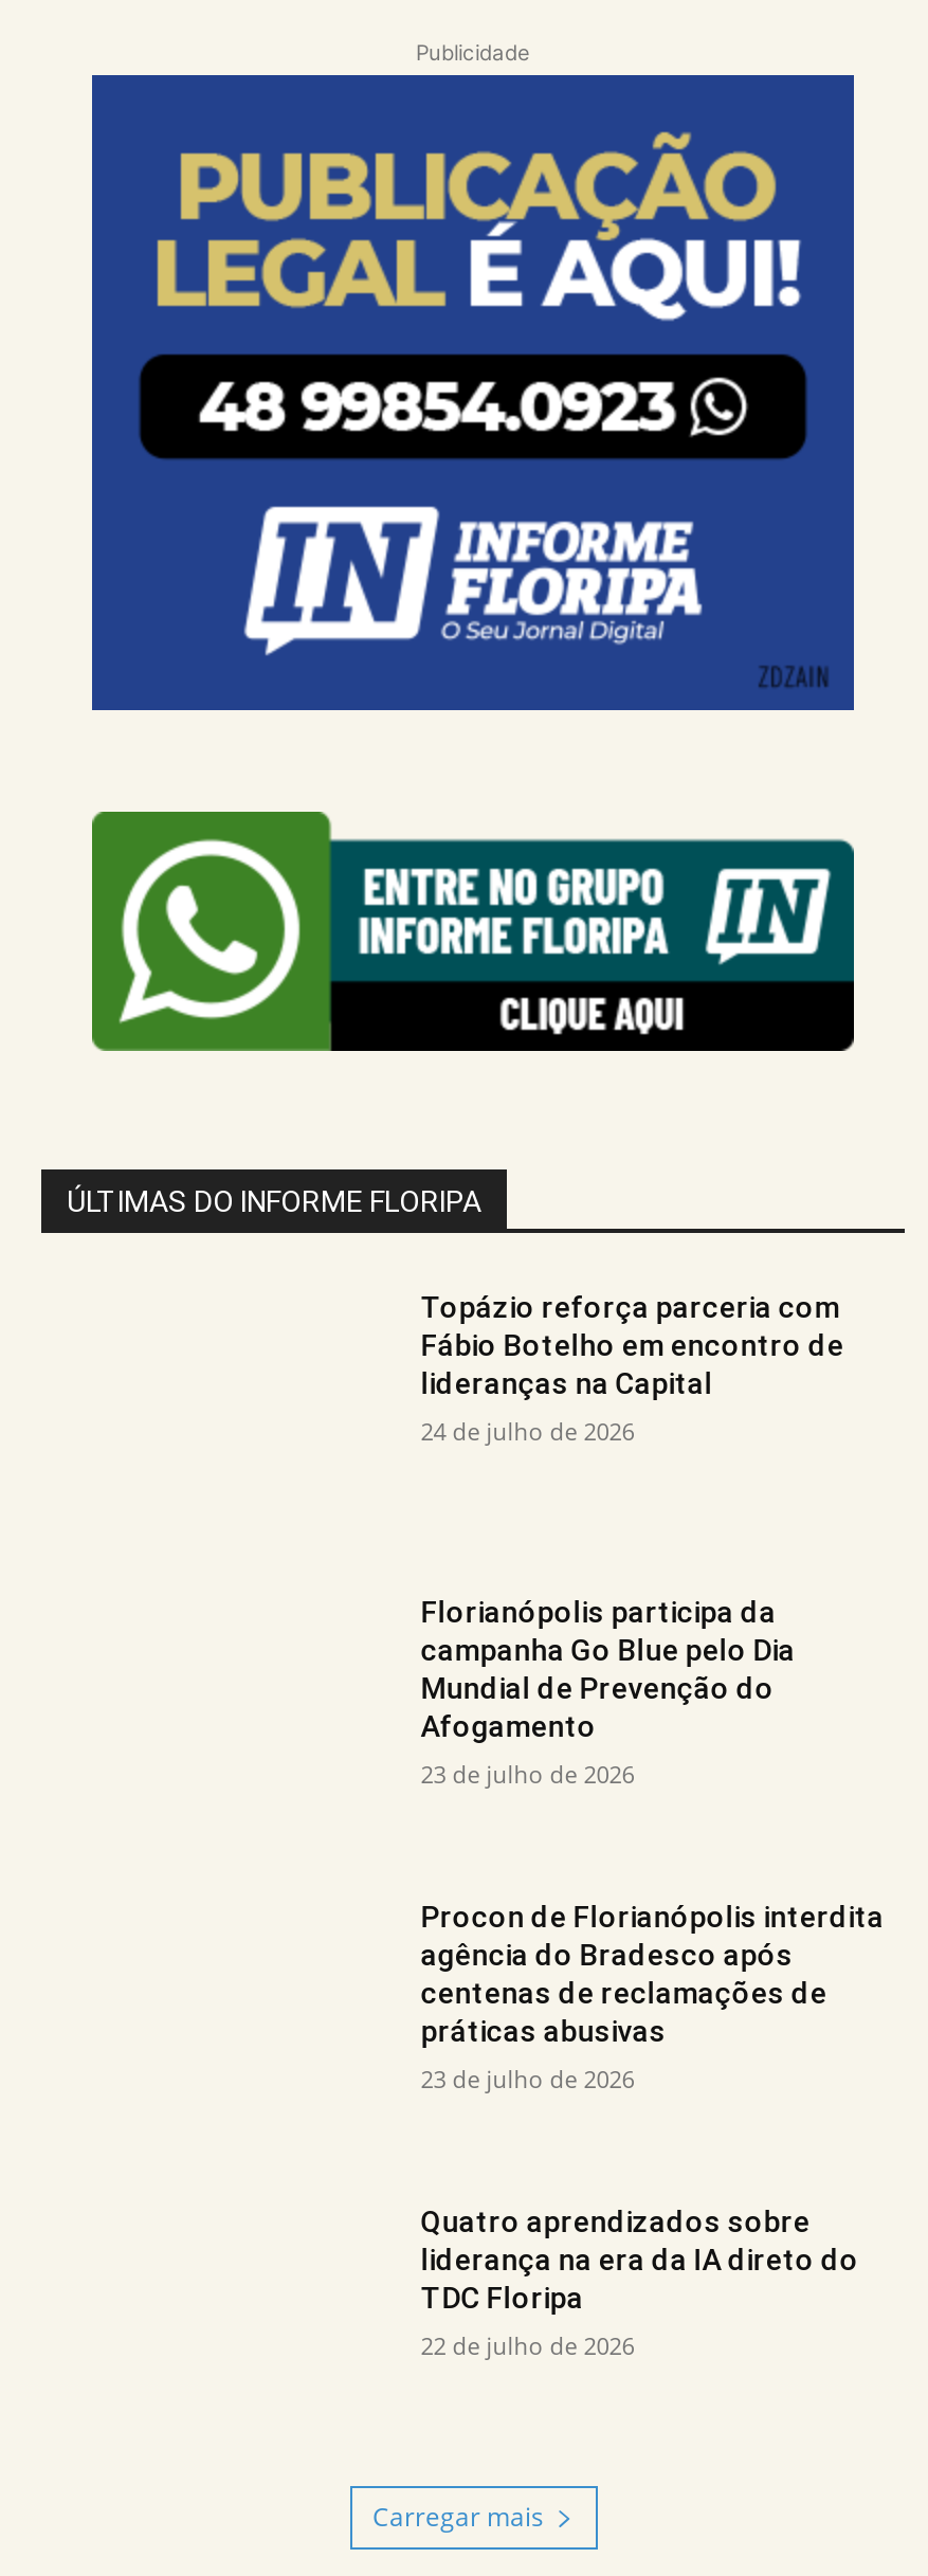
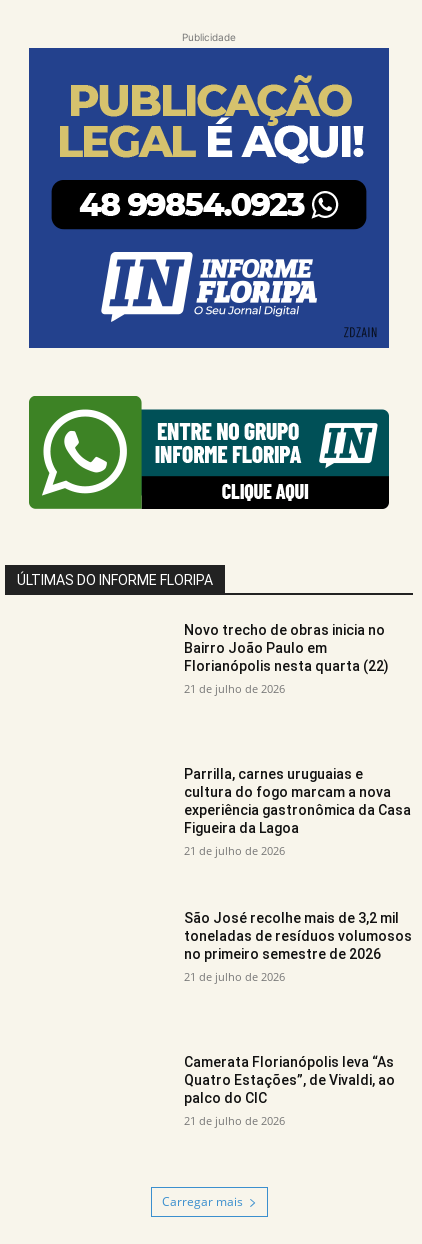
[421,1289,844,1446] Topázio reforça parceria com | Fábio Botelho em encontro de | lideranças na Capital | 24 de julho de 2026 -> [184,621,389,695] Novo trecho de obras inicia no | Bairro João Paulo em | Florianópolis nesta quarta (22) | 21 de julho de 2026
[421,1594,795,1789] Florianópolis participa da | campanha Go Blue pelo Dia | Mundial de Prevenção do | Afogamento | 23 de julho de 2026 -> [184,766,411,858] Parrilla, carnes uruguaias e | cultura do fogo marcam a nova | experiência gastronômica da Casa | Figueira da Lagoa | 21 de julho de 2026
[421,1900,884,2094] Procon de Florianópolis interdita | agência do Bradesco após | centenas de reclamações de | práticas abusivas | 23 de julho de 2026 -> [184,910,412,984] São José recolhe mais de 3,2 mil | toneladas de resíduos volumosos | no primeiro semestre de 2026 | 21 de julho de 2026
[421,2205,859,2362] Quatro aprendizados sobre | liderança na era da IA direto do | TDC Floripa | 22 de julho de 2026 -> [184,1054,395,1128] Camerata Florianópolis leva “As | Quatro Estações”, de Vivaldi, ao | palco do CIC | 21 de julho de 2026

